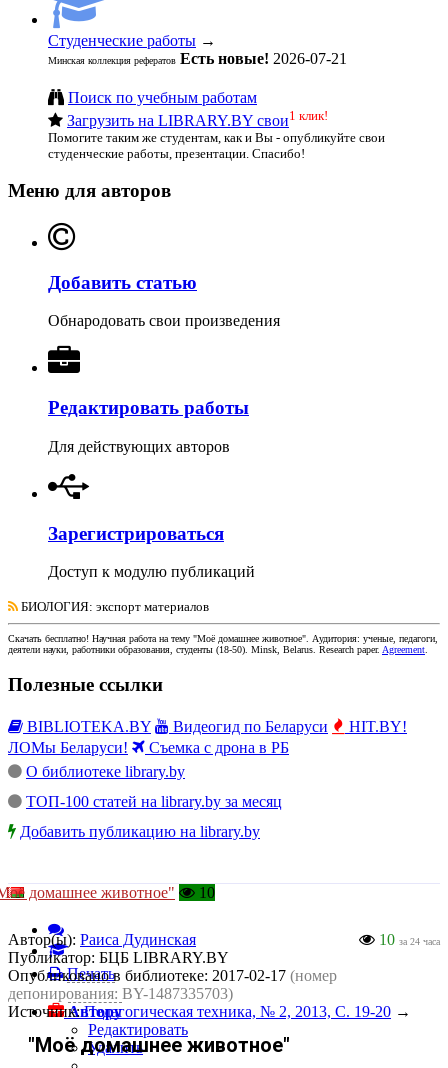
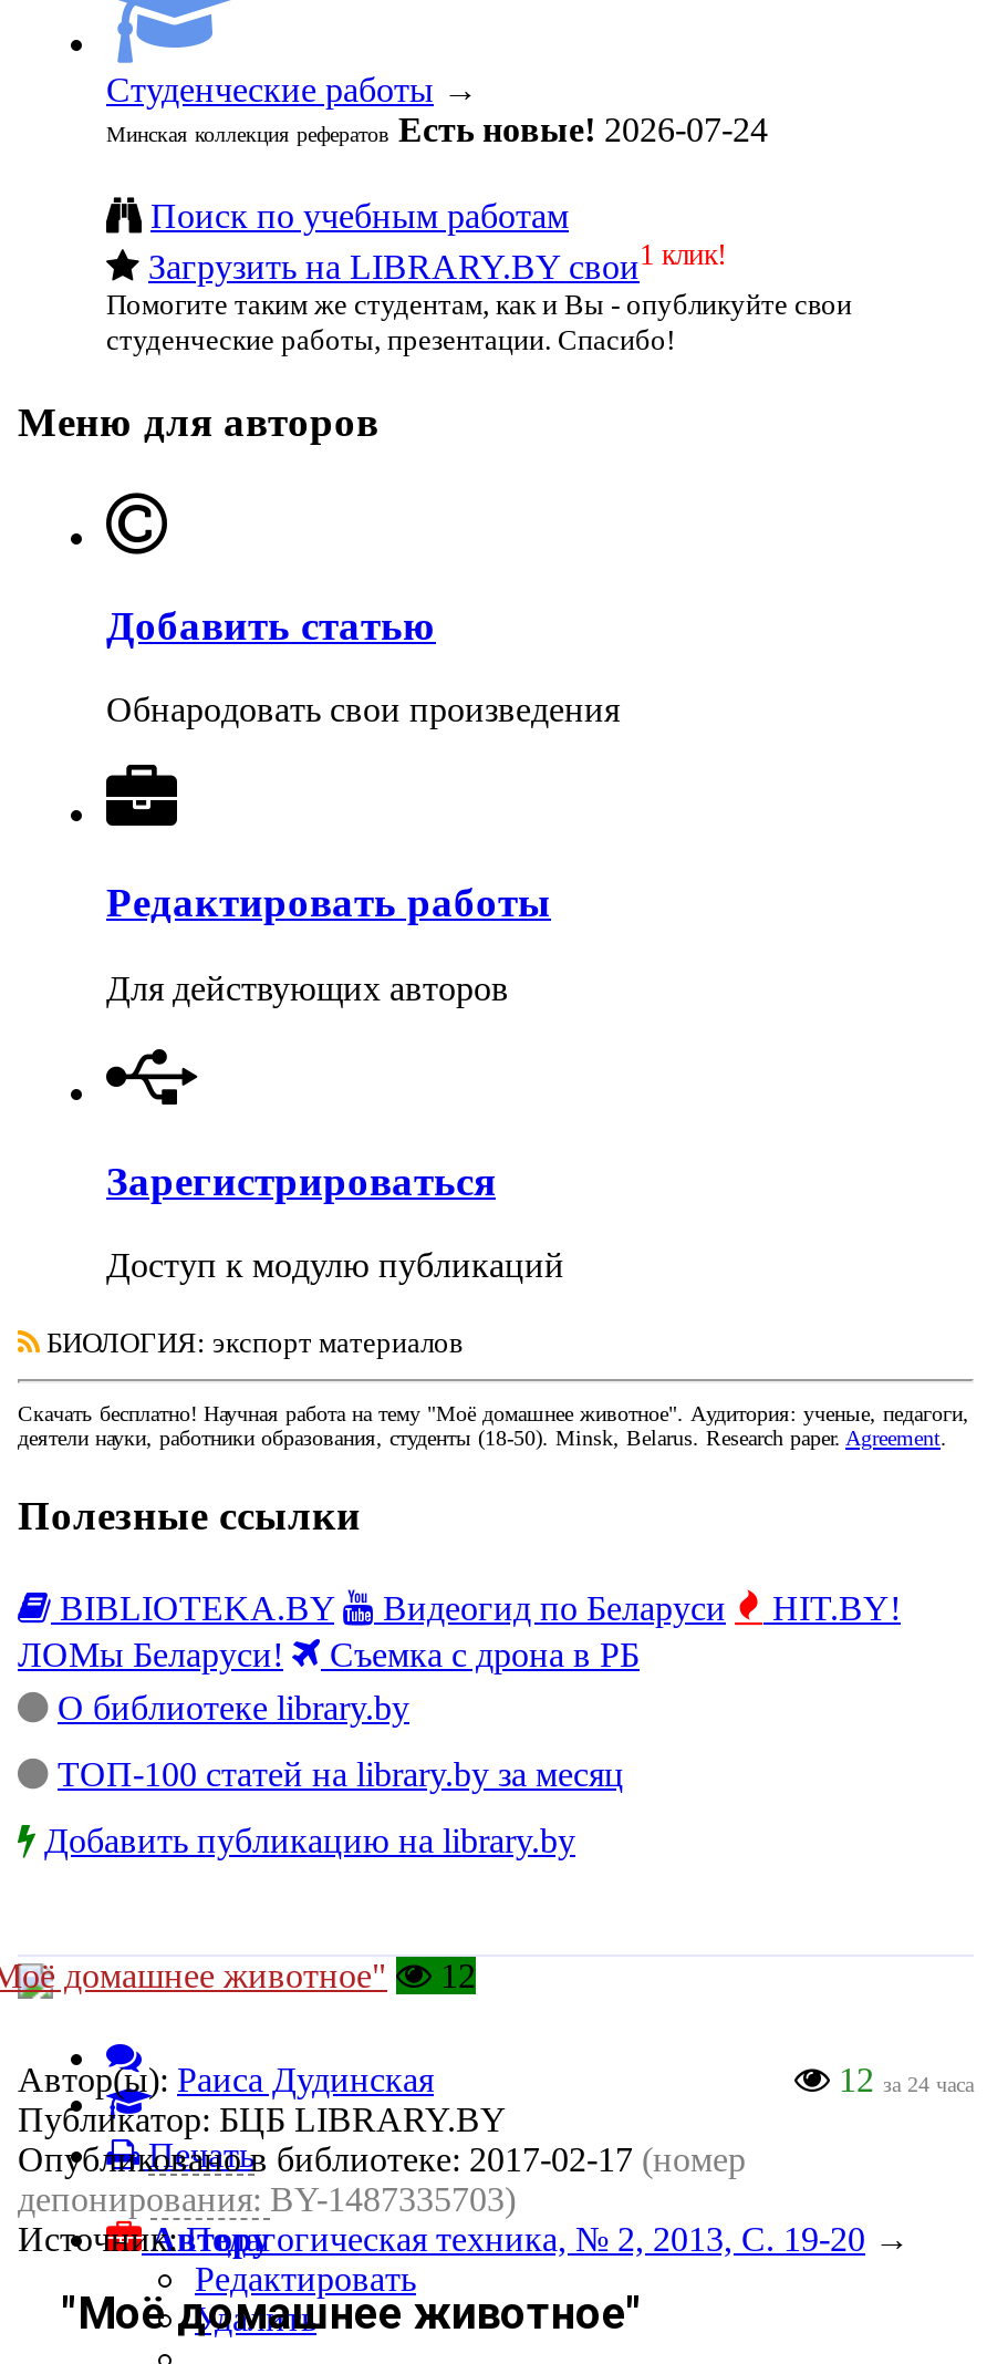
[48,50,347,67] Минская коллекция рефератов Есть новые! 2026-07-21 -> [106,111,768,149] Минская коллекция рефератов Есть новые! 2026-07-24
[195,884,215,901] 10 -> [432,1956,476,1994] 12
[379,931,440,948] 10 за 24 часа -> [839,2060,974,2098] 12 за 24 часа

